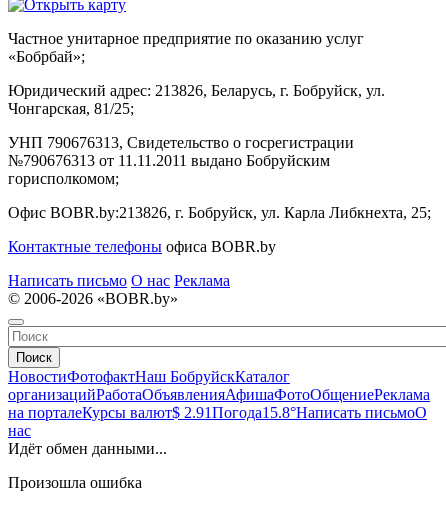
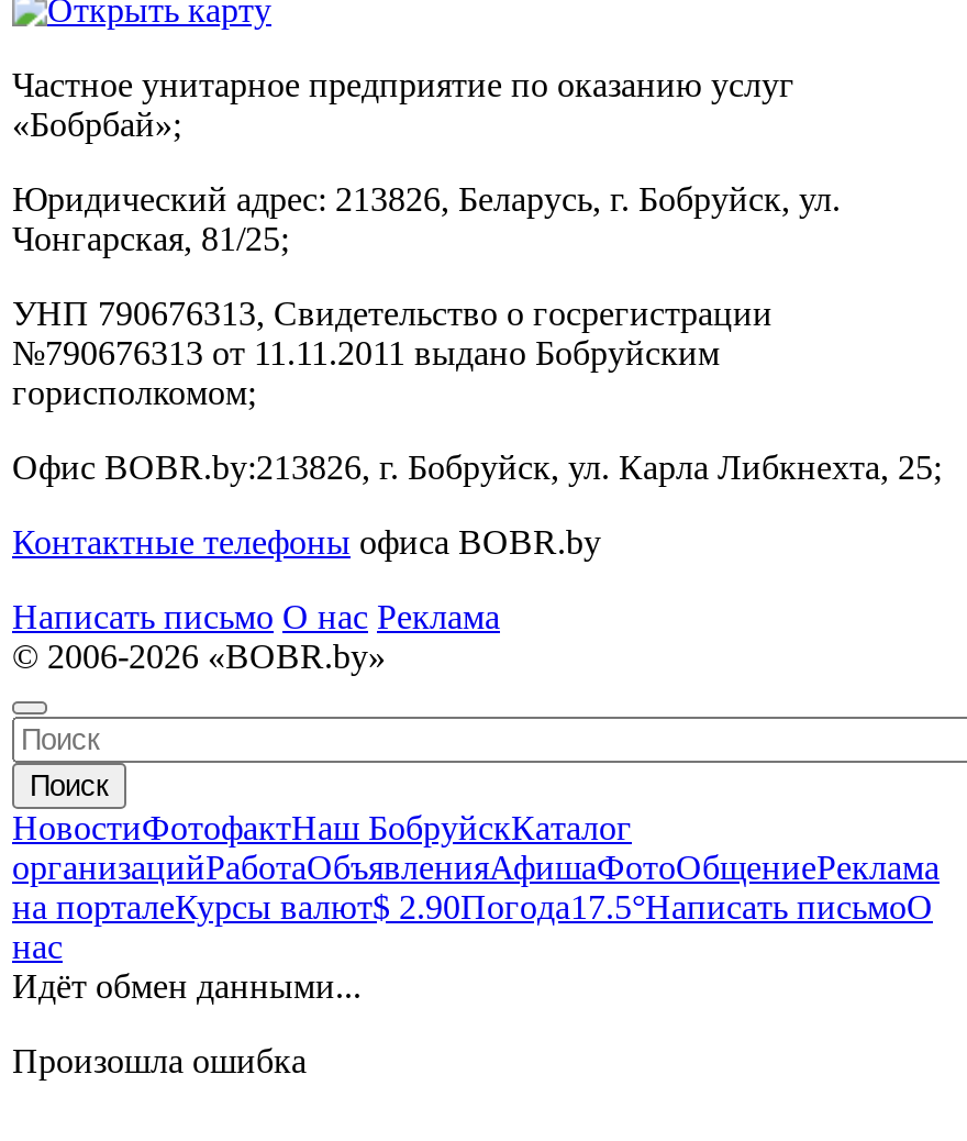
[8,404,427,421] на порталеКурсы валют$ 2.91Погода15.8°Написать письмоО -> [12,888,933,926] на порталеКурсы валют$ 2.90Погода17.5°Написать письмоО

